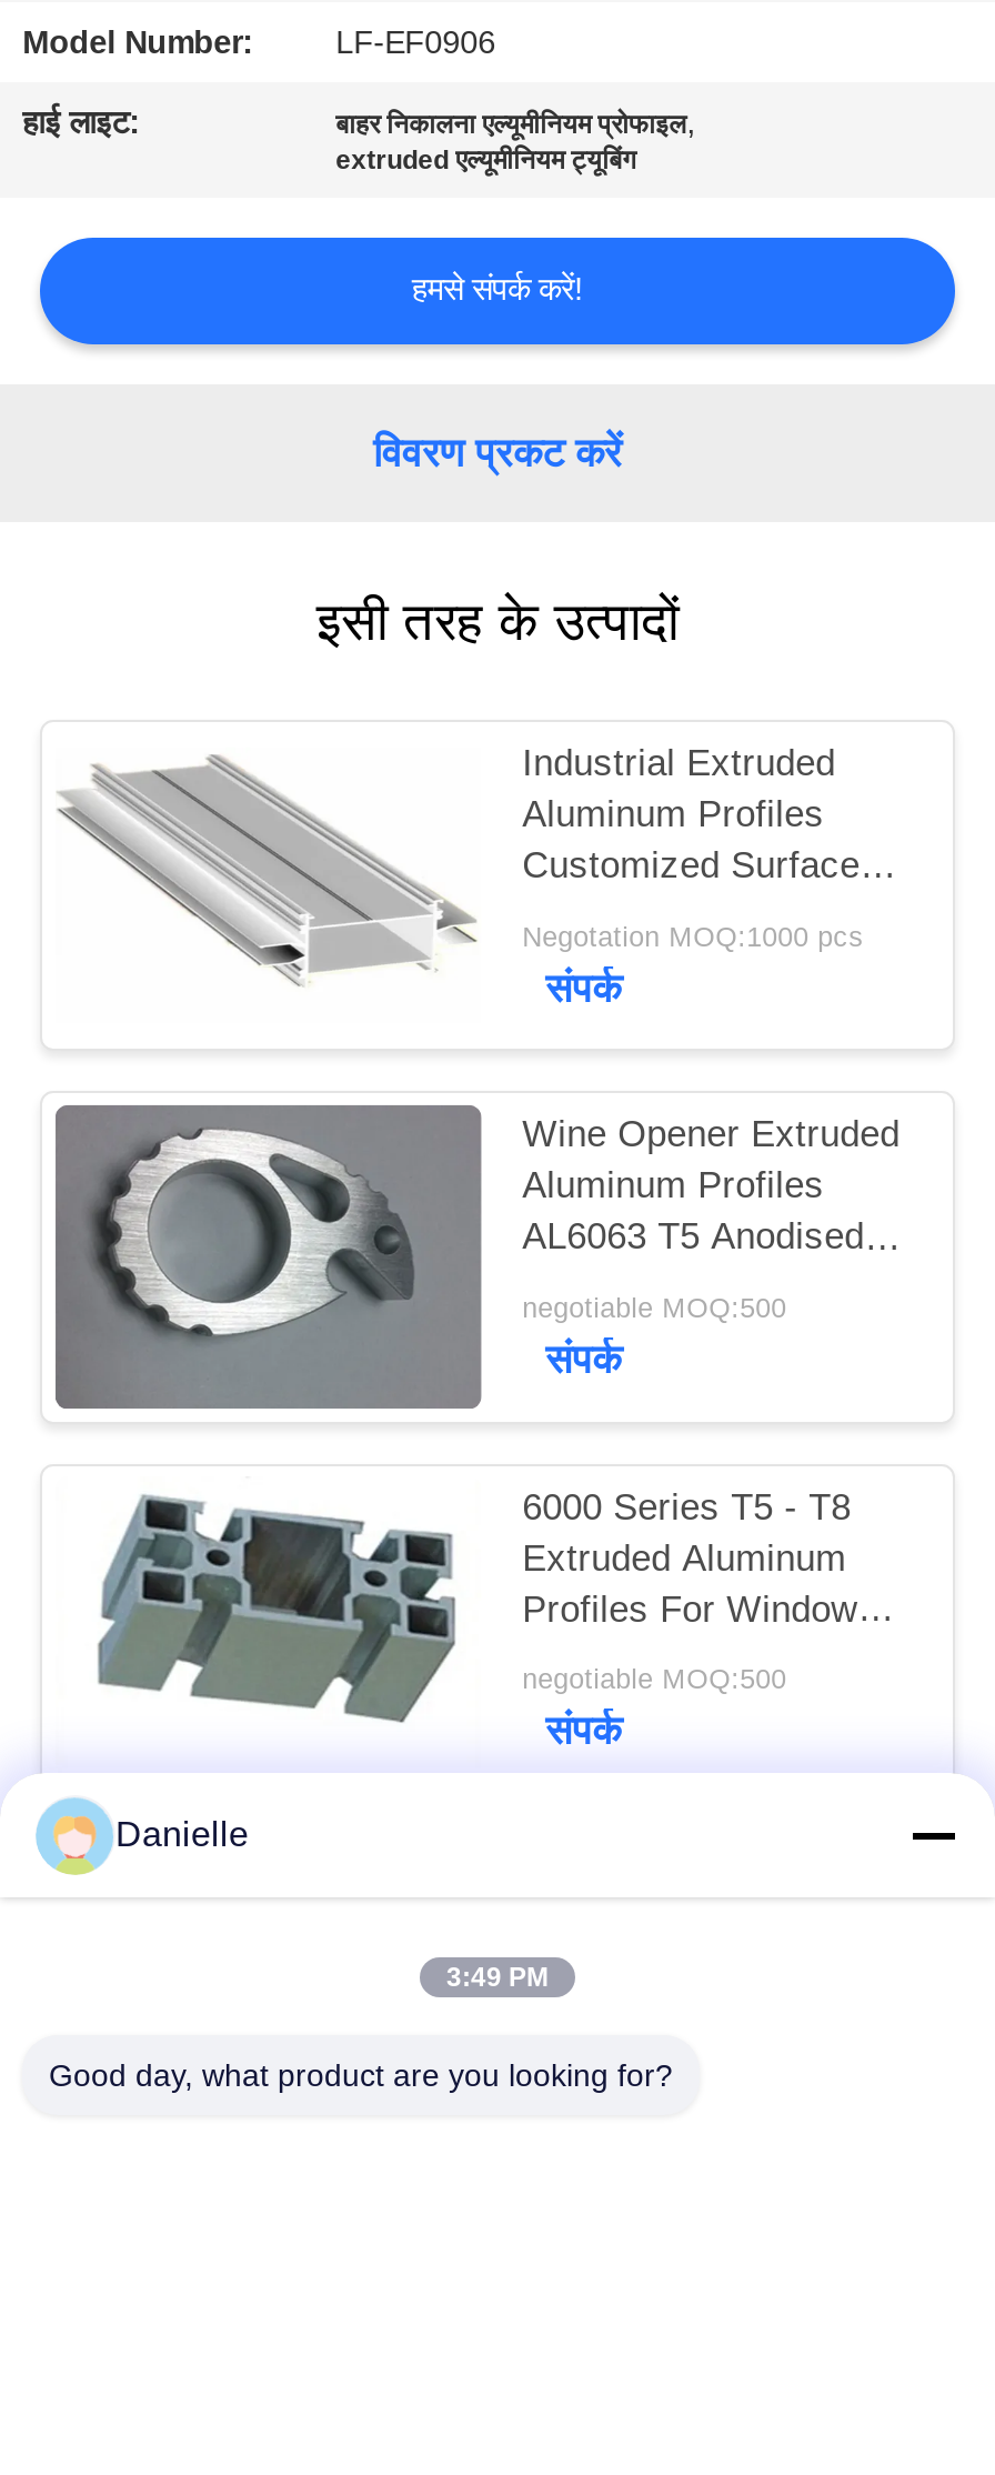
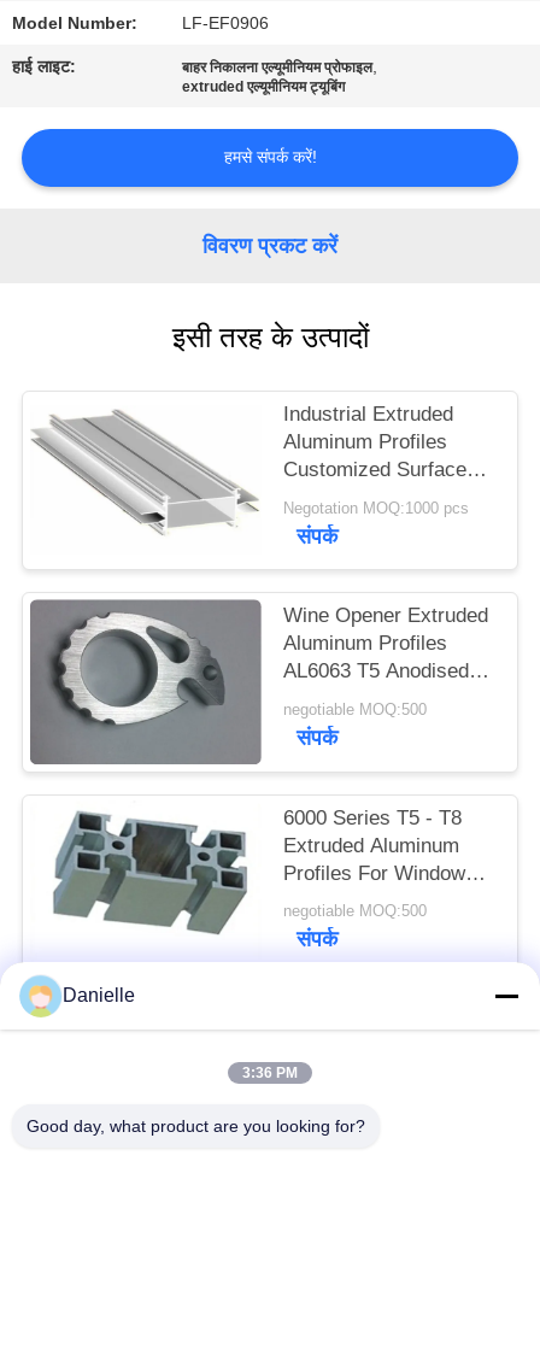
[446,1962,549,1993] 3:49 PM -> [242,1064,298,1081] 3:36 PM

